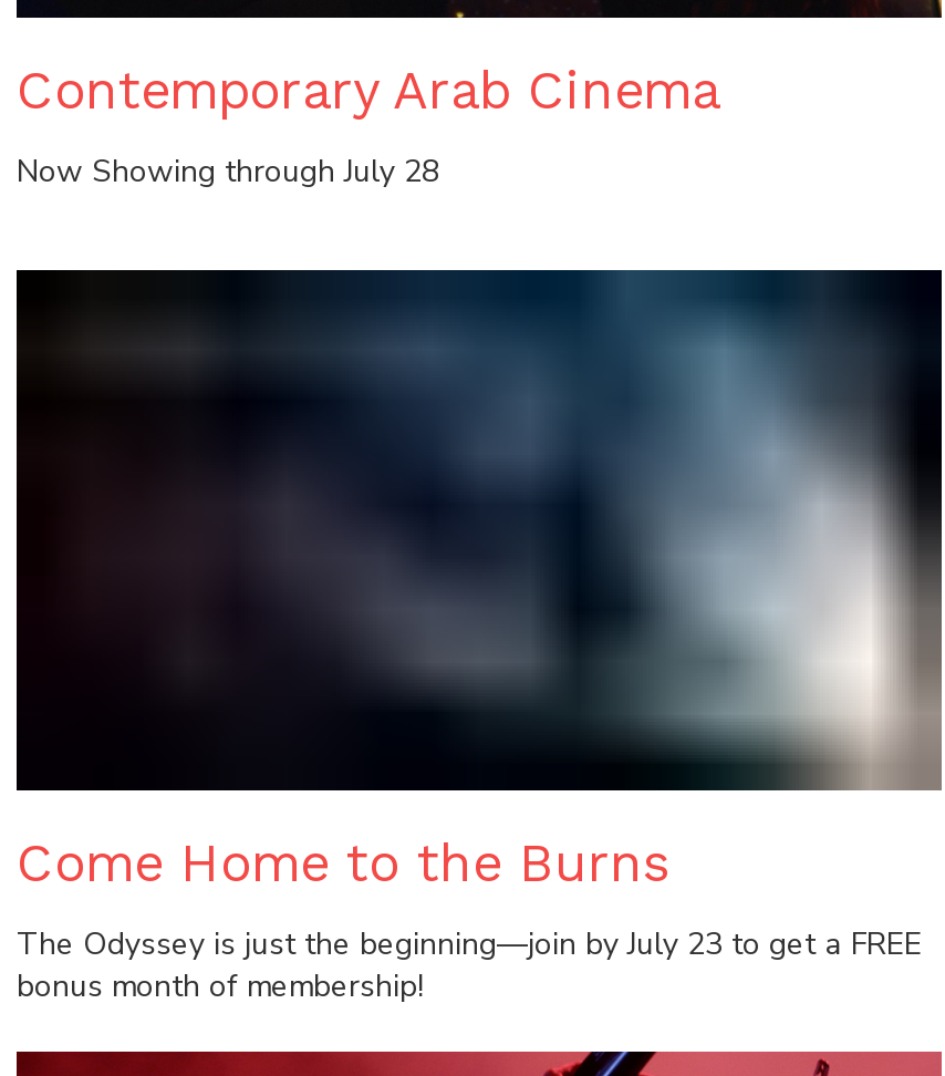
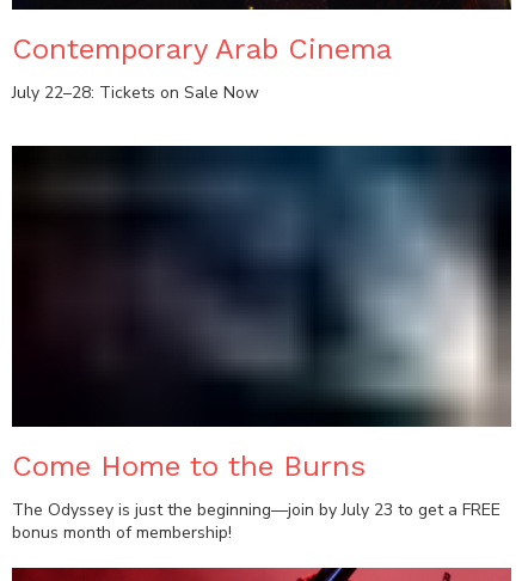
[17,151,439,193] Now Showing through July 28 -> [12,81,259,104] July 22–28: Tickets on Sale Now

